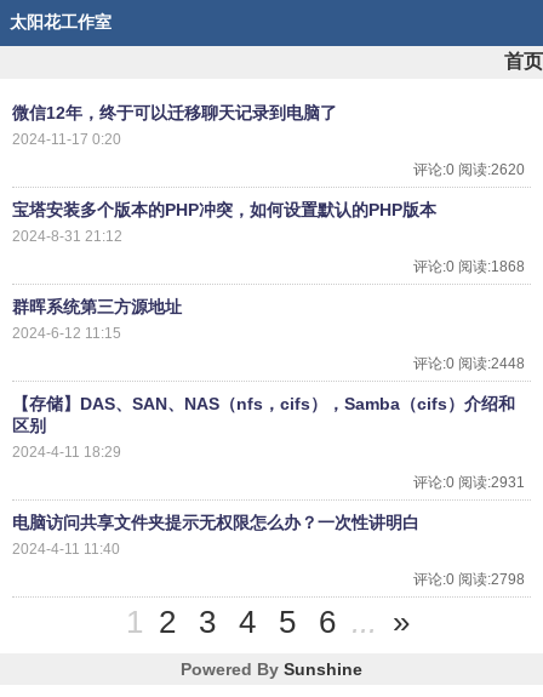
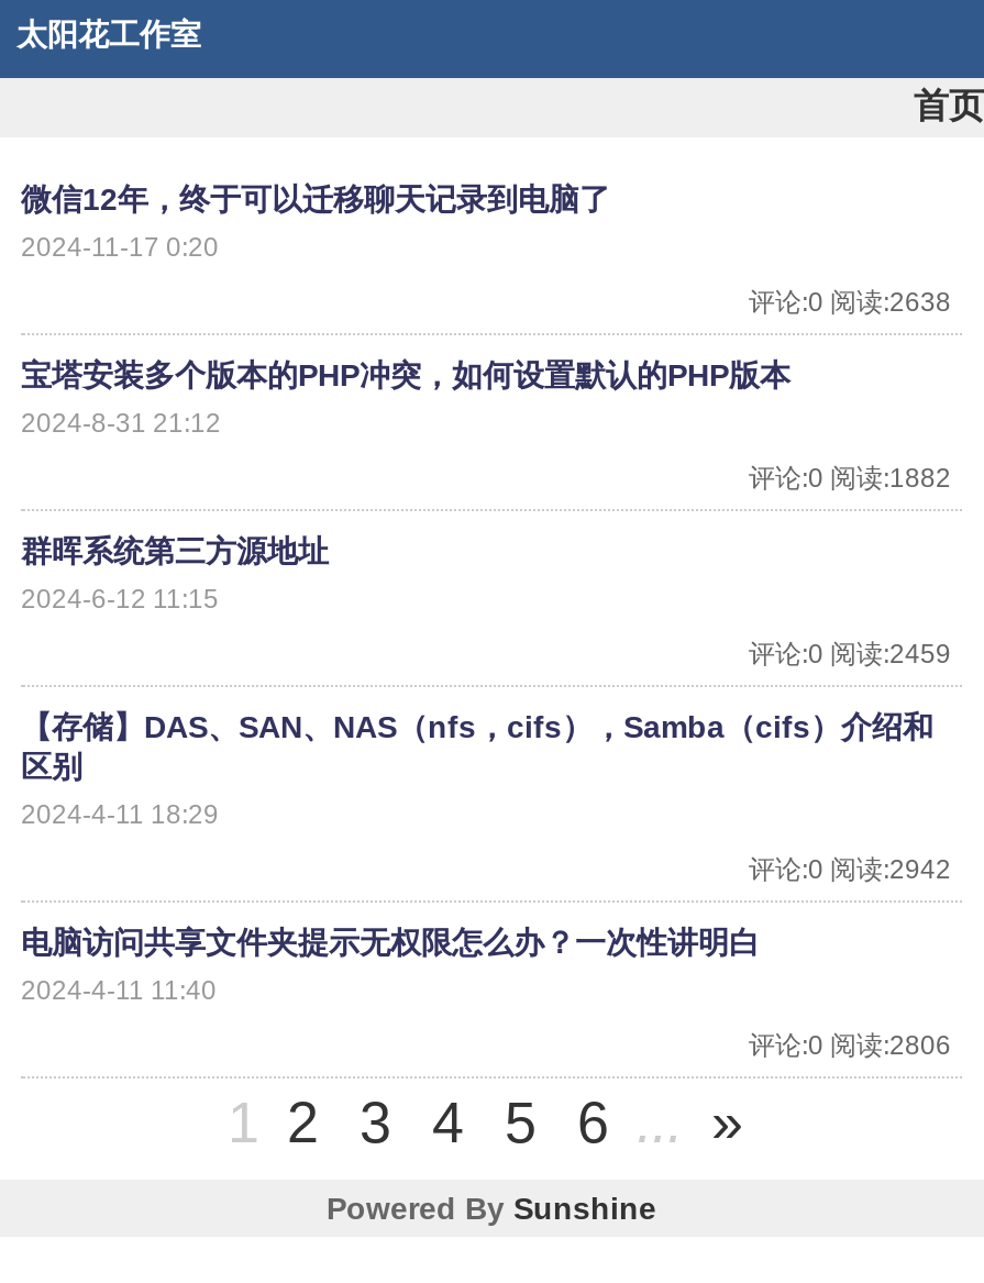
[413,161,525,178] 评论:0 阅读:2620 -> [749,287,951,318] 评论:0 阅读:2638
[413,258,525,275] 评论:0 阅读:1868 -> [749,463,951,494] 评论:0 阅读:1882
[413,355,525,372] 评论:0 阅读:2448 -> [749,639,951,670] 评论:0 阅读:2459
[413,474,525,491] 评论:0 阅读:2931 -> [749,854,951,885] 评论:0 阅读:2942
[413,571,525,588] 评论:0 阅读:2798 -> [749,1030,951,1061] 评论:0 阅读:2806

